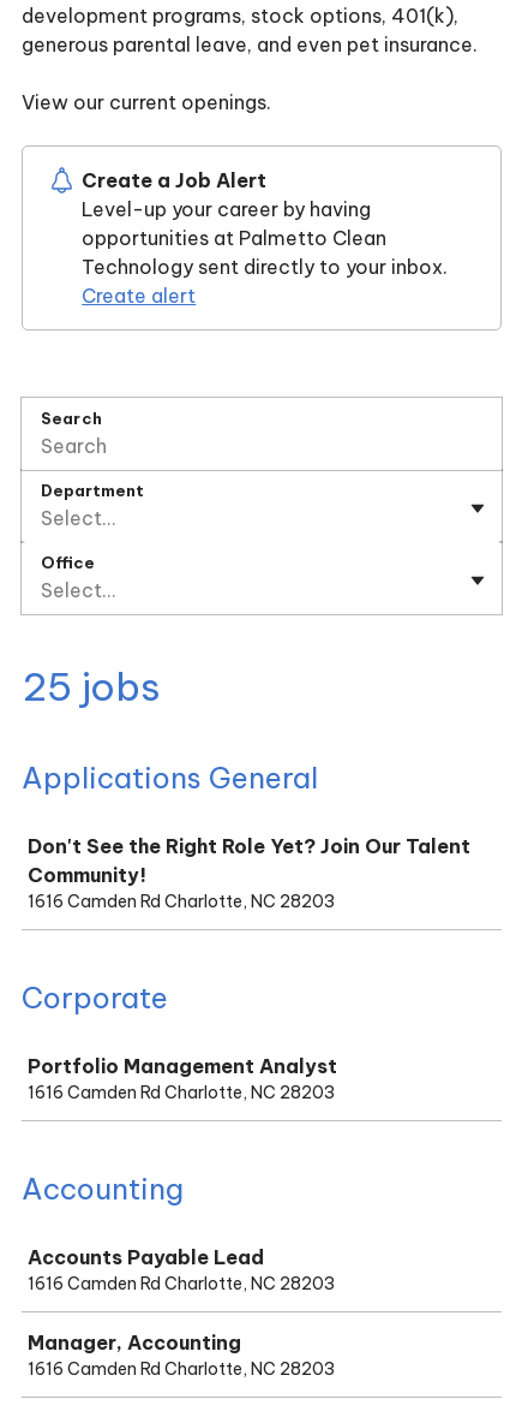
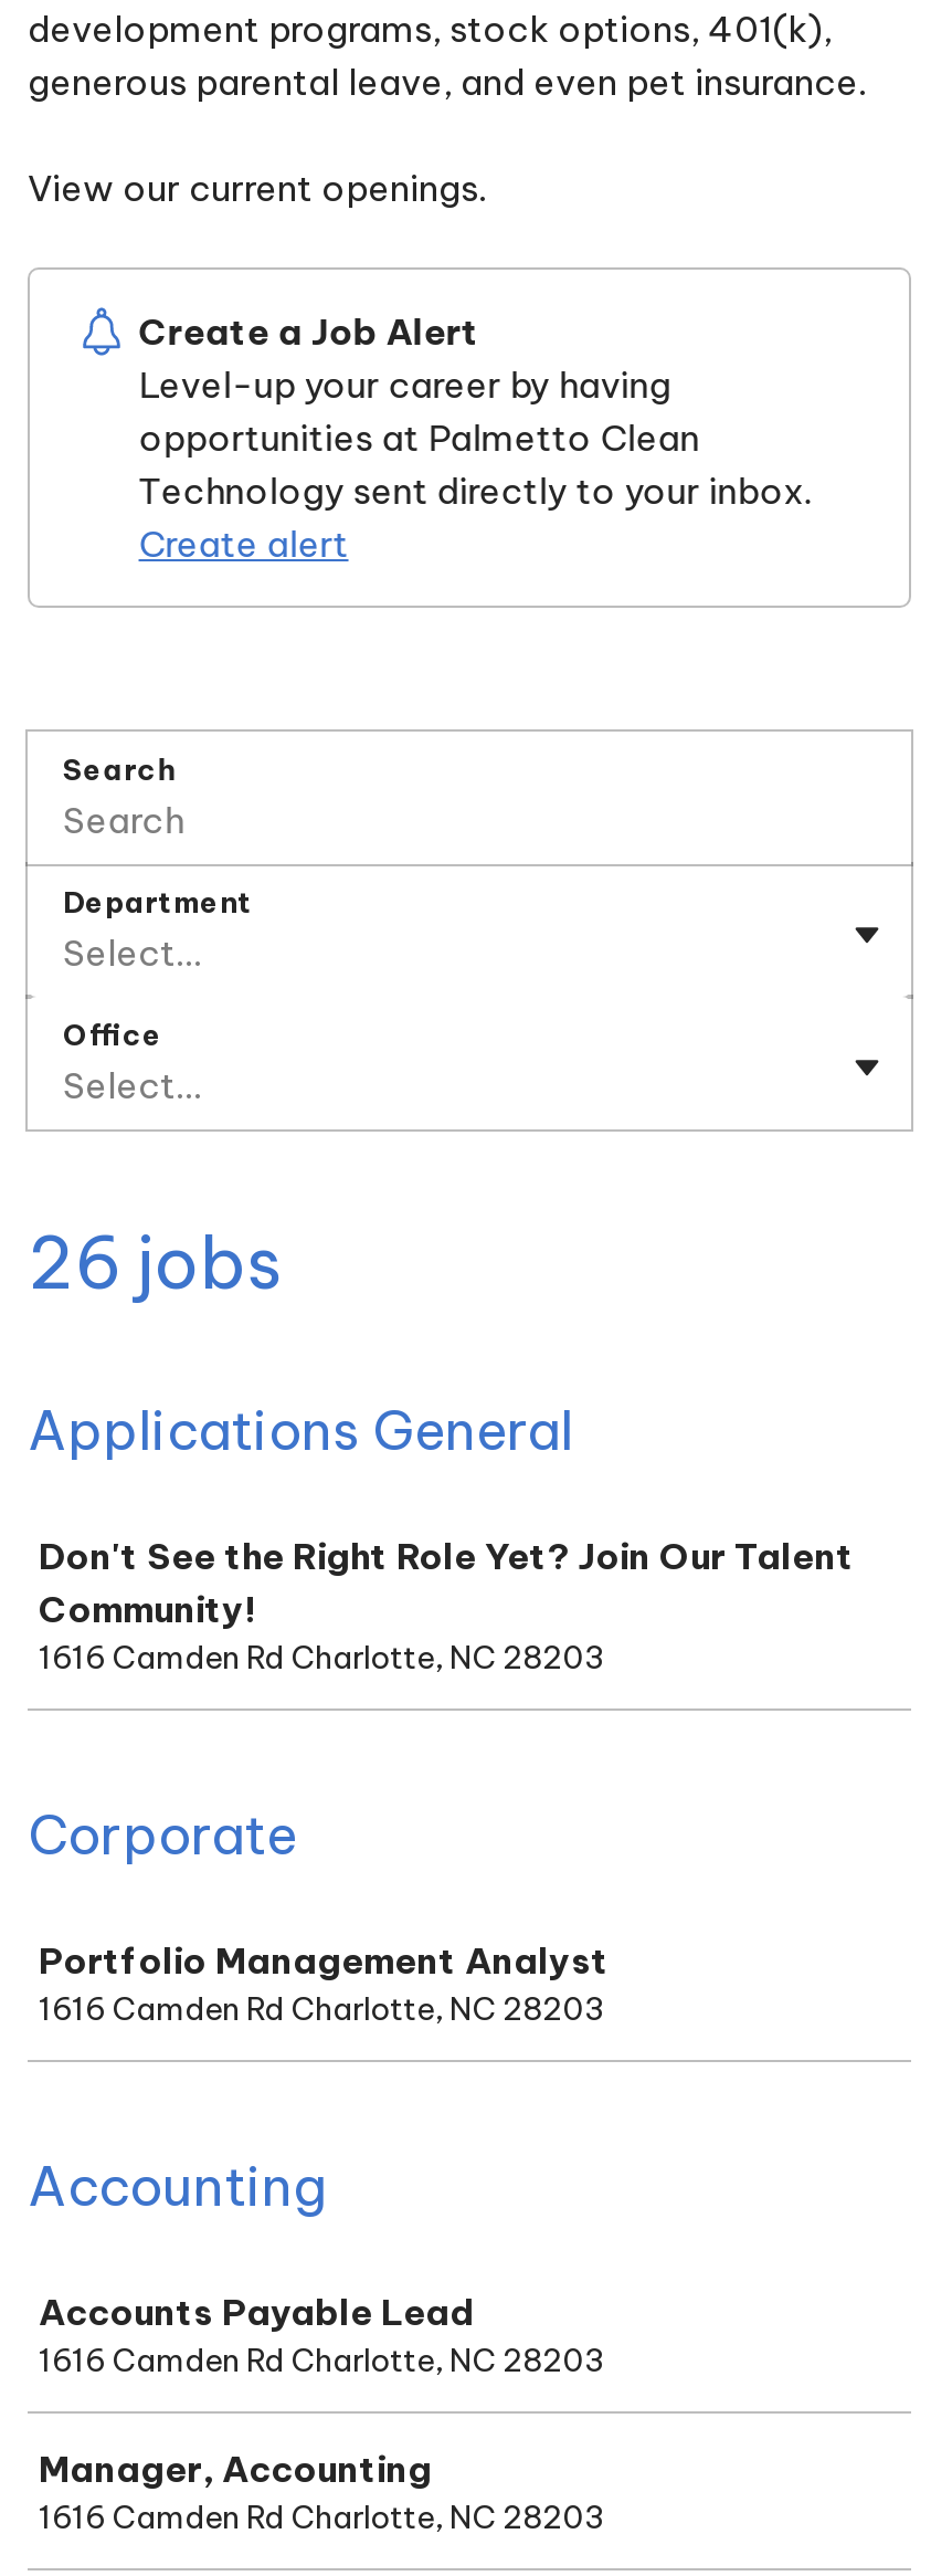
[22,662,161,710] 25 jobs -> [28,1217,284,1306] 26 jobs

